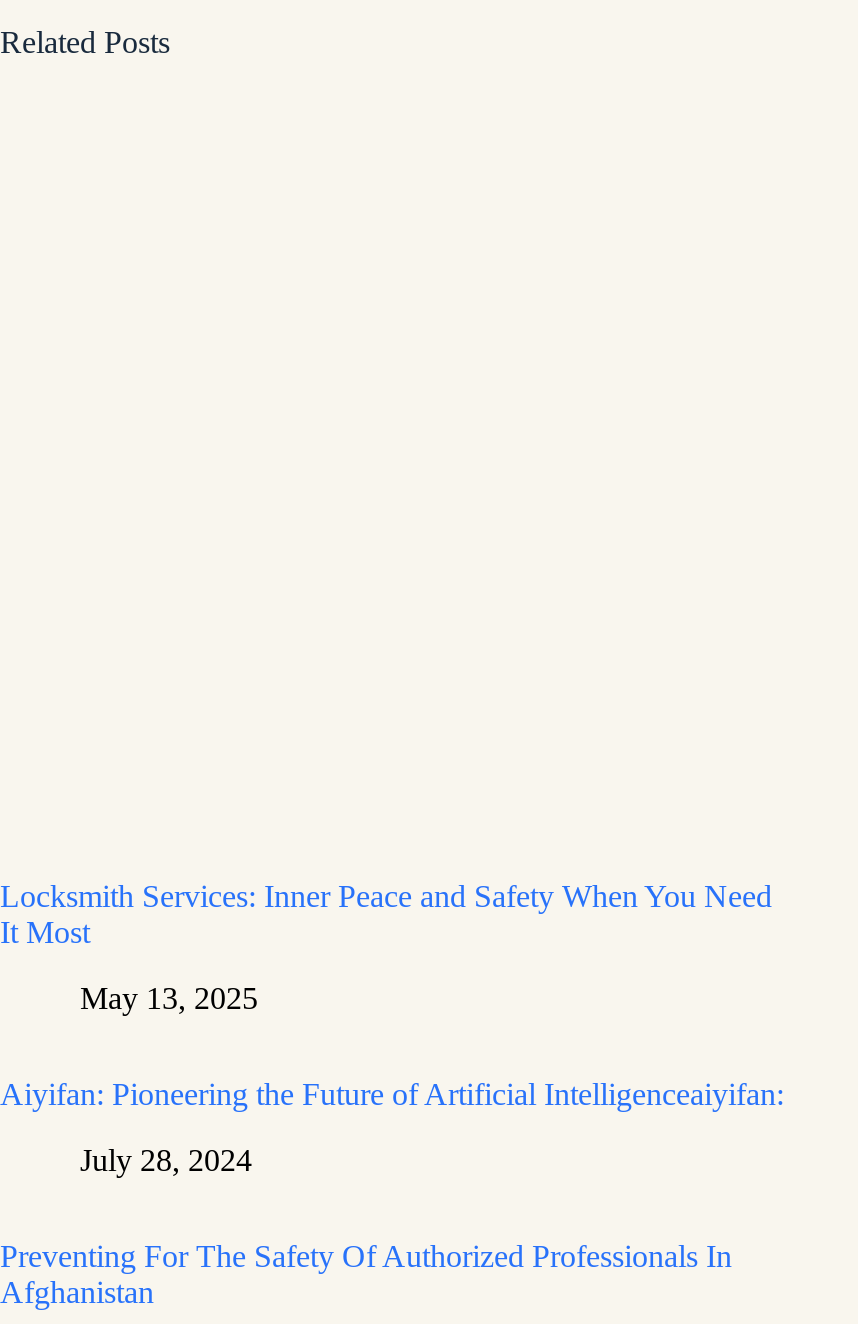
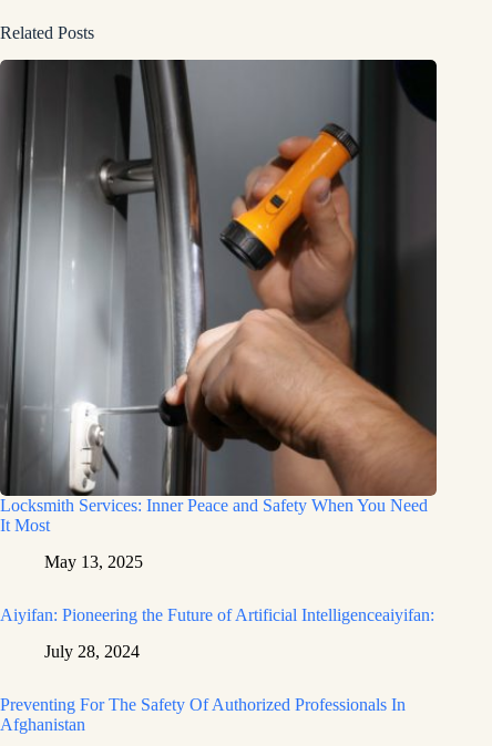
none -> [3,59,438,496] [image]

